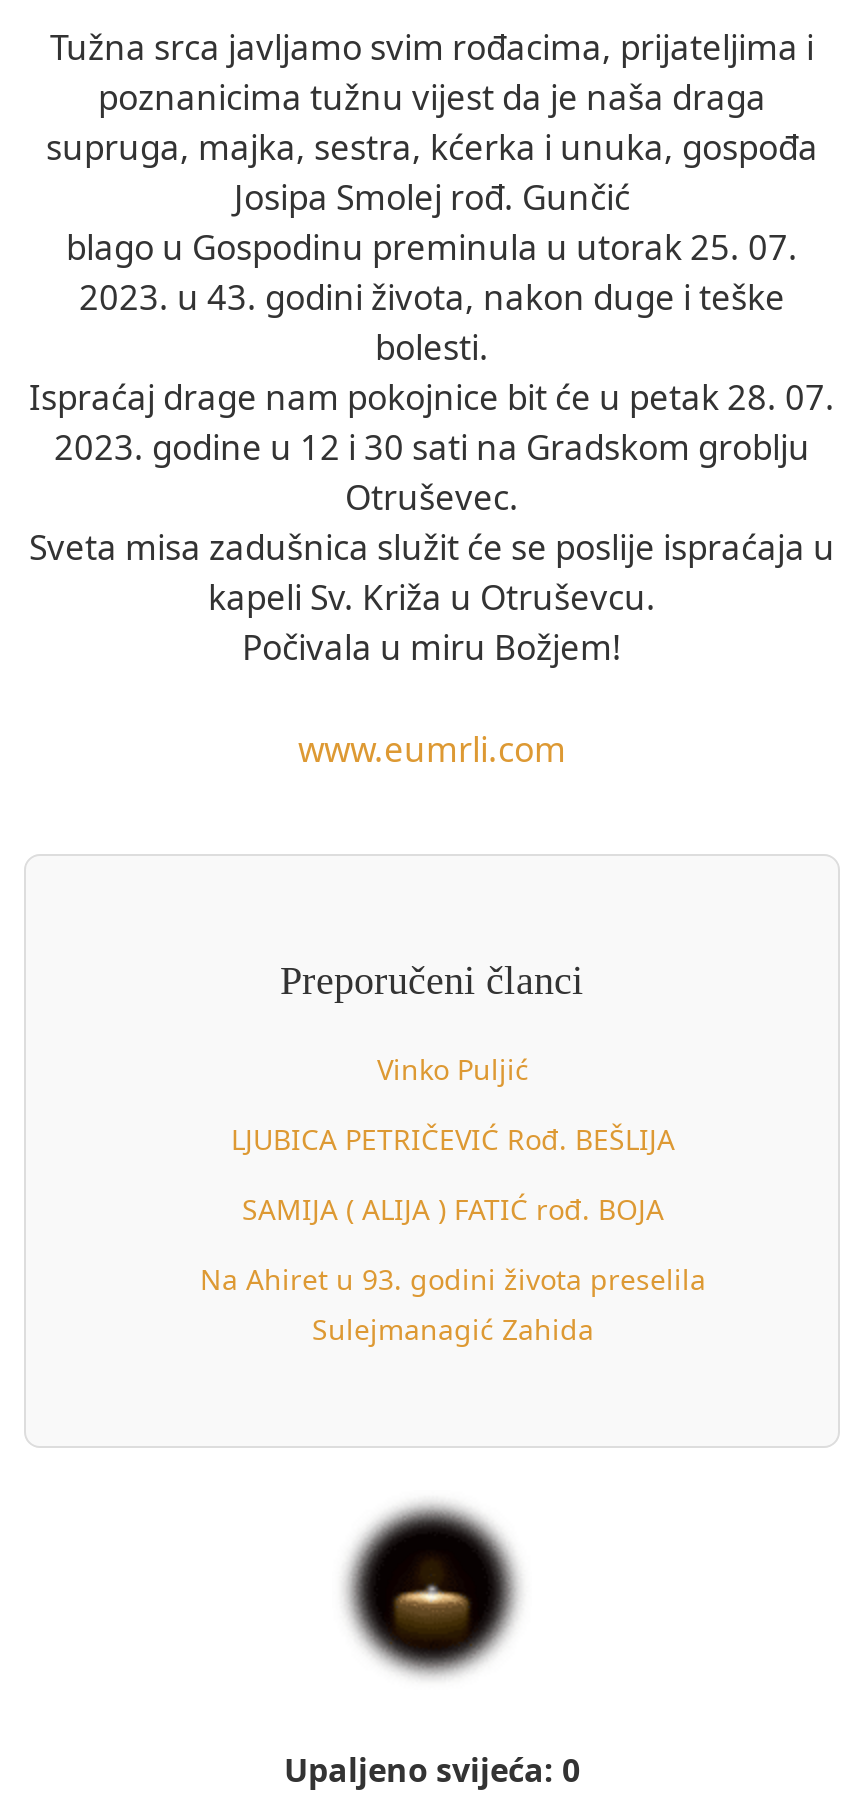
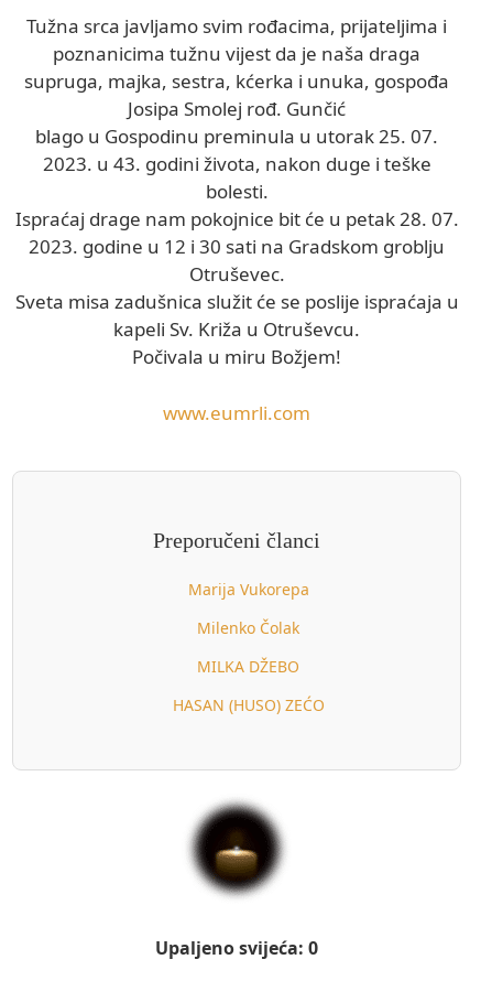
[377,1050,529,1088] Vinko Puljić -> [188,579,309,600] Marija Vukorepa
[231,1120,675,1158] LJUBICA PETRIČEVIĆ Rođ. BEŠLIJA -> [197,617,299,638] Milenko Čolak
[242,1190,664,1228] SAMIJA ( ALIJA ) FATIĆ rođ. BOJA -> [197,656,299,677] MILKA DŽEBO
[200,1260,706,1348] Na Ahiret u 93. godini života preselila | Sulejmanagić Zahida -> [172,694,324,715] HASAN (HUSO) ZEĆO

